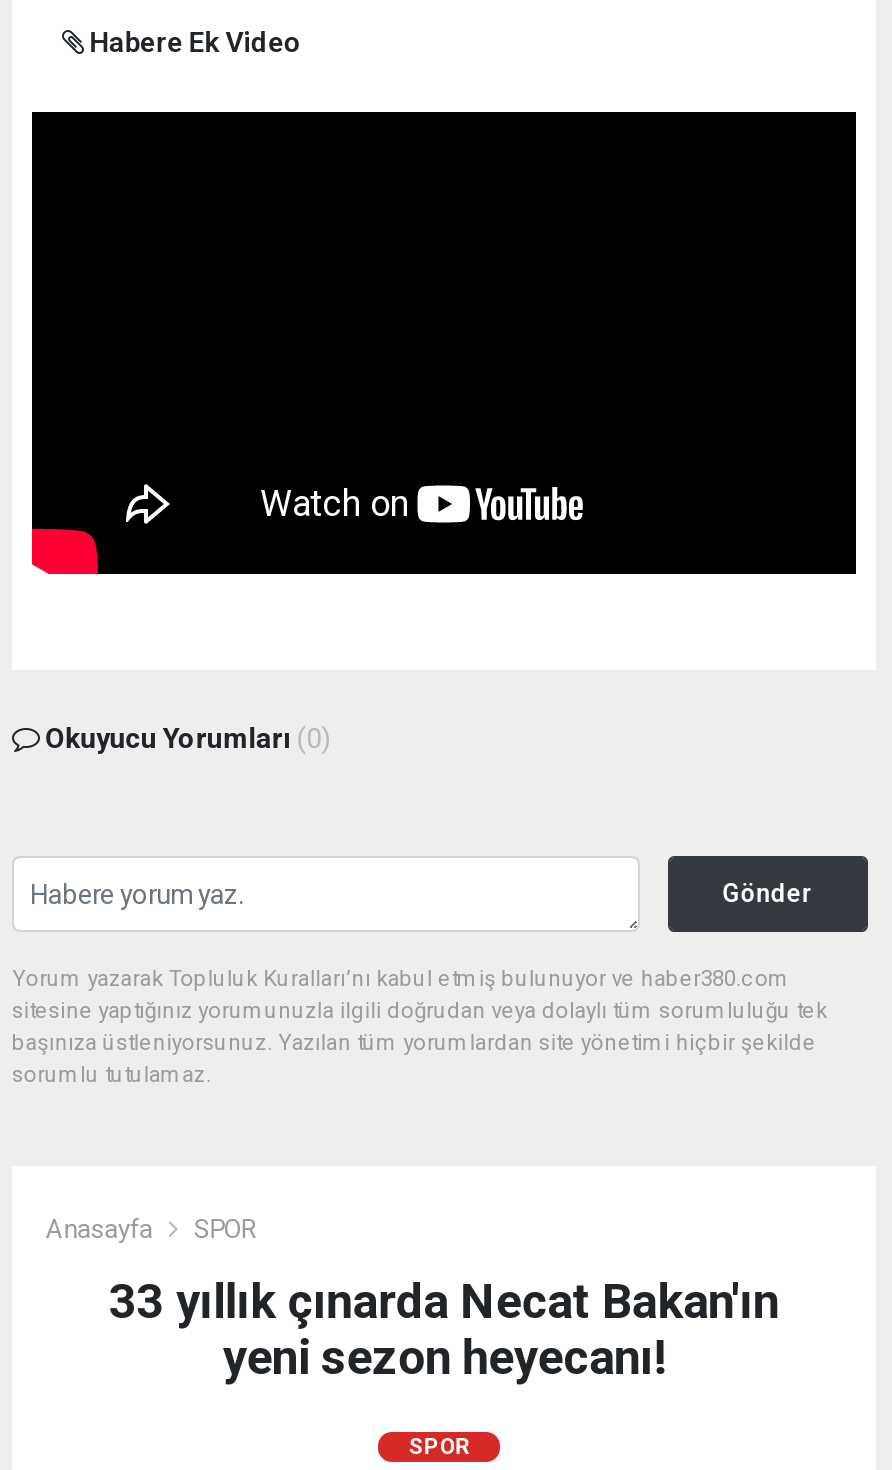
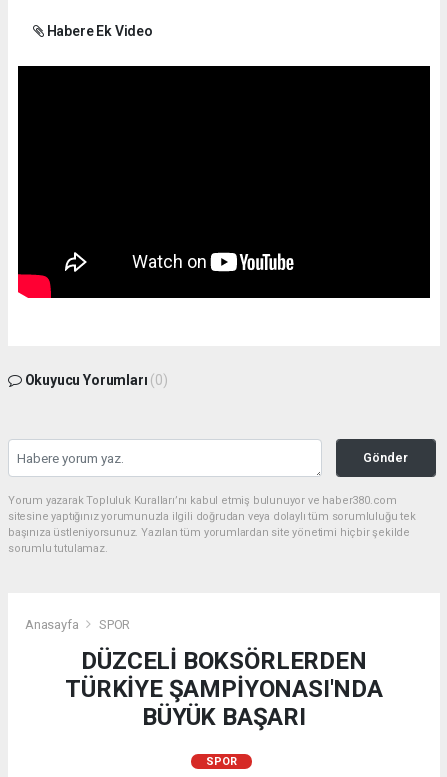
[109,1274,779,1386] 33 yıllık çınarda Necat Bakan'ın | yeni sezon heyecanı! -> [65,647,383,731] DÜZCELİ BOKSÖRLERDEN | TÜRKİYE ŞAMPİYONASI'NDA | BÜYÜK BAŞARI

